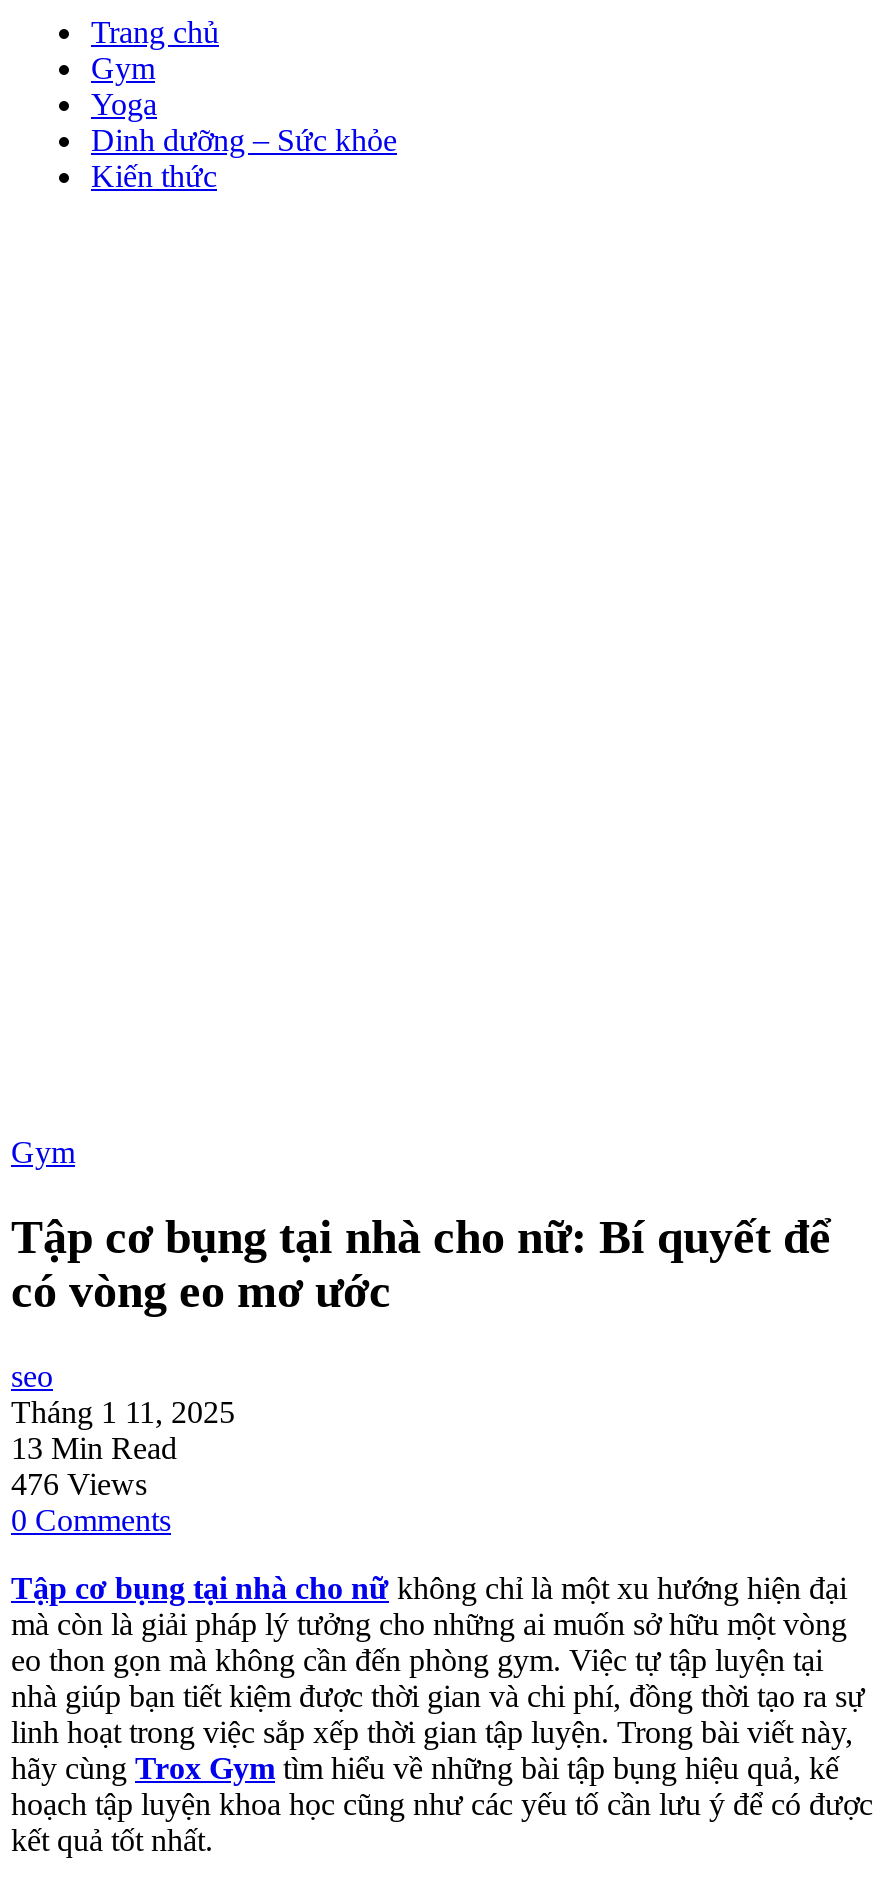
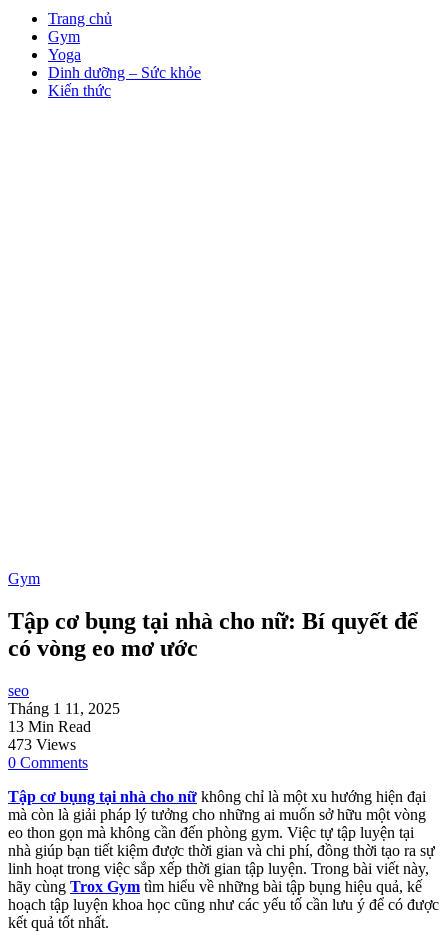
[11,1467,147,1501] 476 Views -> [8,736,76,753] 473 Views

